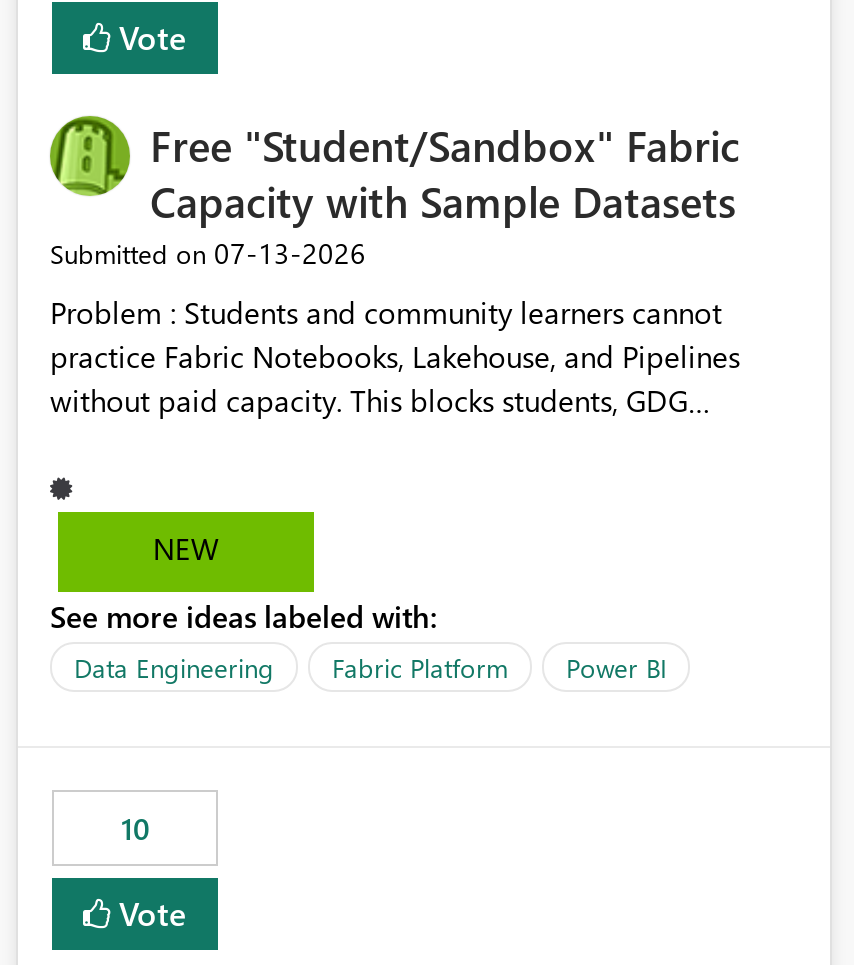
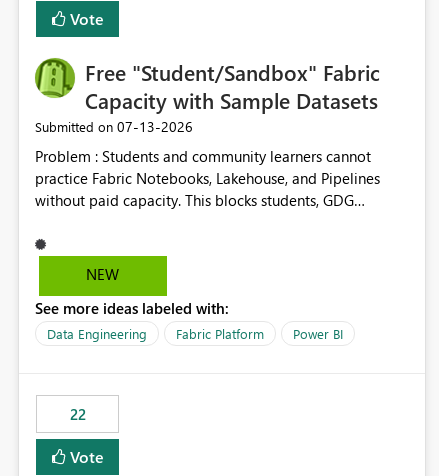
[121,809,149,849] 10 -> [69,404,85,424] 22

